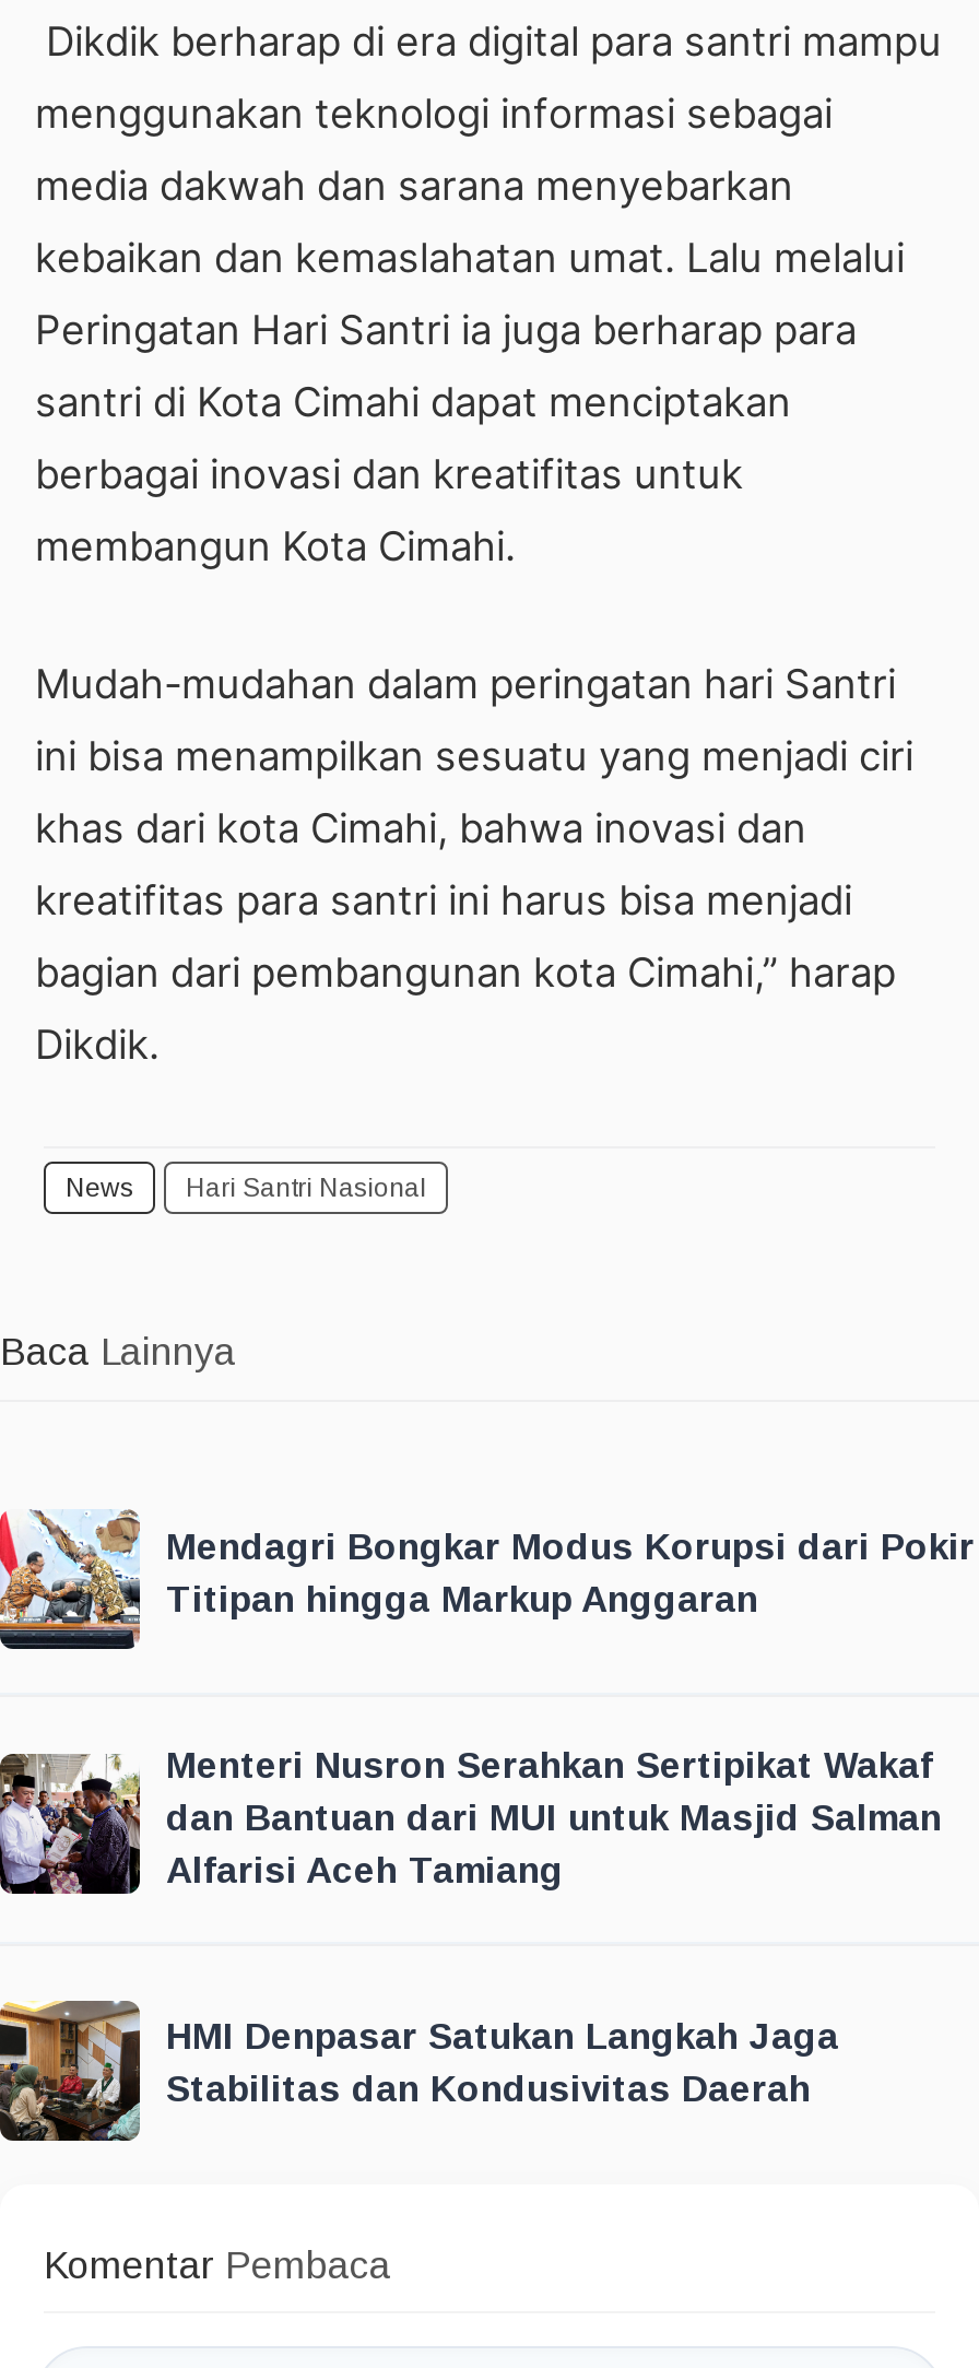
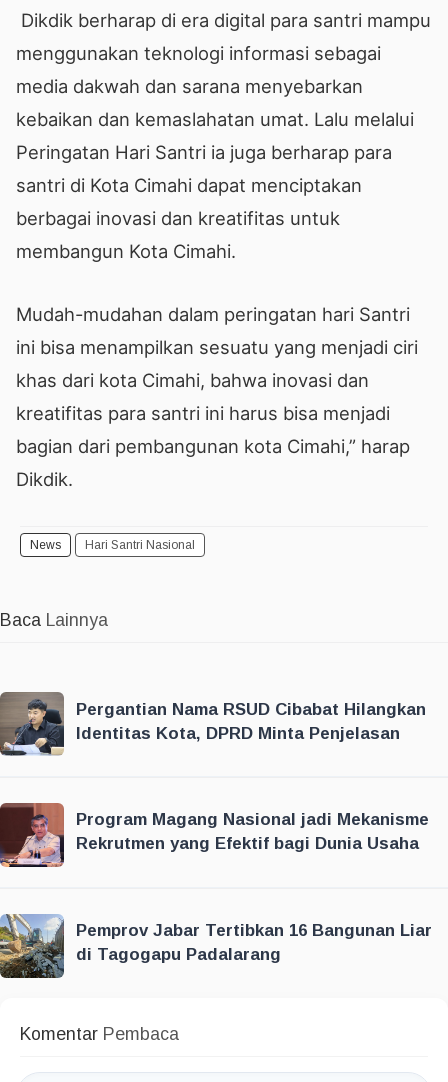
[7,1511,975,1651] [image] | Mendagri Bongkar Modus Korupsi dari Pokir | Titipan hingga Markup Anggaran -> [3,691,426,757] [image] | Pergantian Nama RSUD Cibabat Hilangkan | Identitas Kota, DPRD Minta Penjelasan
[7,1745,942,1896] [image] | Menteri Nusron Serahkan Sertipikat Wakaf | dan Bantuan dari MUI untuk Masjid Salman | Alfarisi Aceh Tamiang -> [3,802,429,868] [image] | Program Magang Nasional jadi Mekanisme | Rekrutmen yang Efektif bagi Dunia Usaha
[7,1999,839,2141] [image] | HMI Denpasar Satukan Langkah Jaga | Stabilitas dan Kondusivitas Daerah -> [3,913,432,977] [image] | Pemprov Jabar Tertibkan 16 Bangunan Liar | di Tagogapu Padalarang

